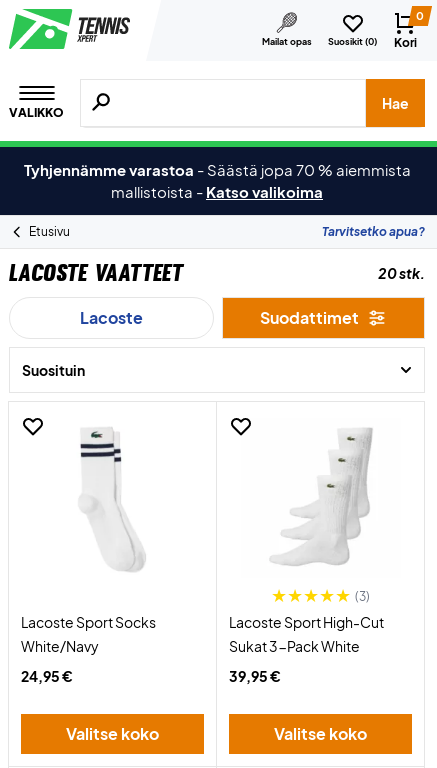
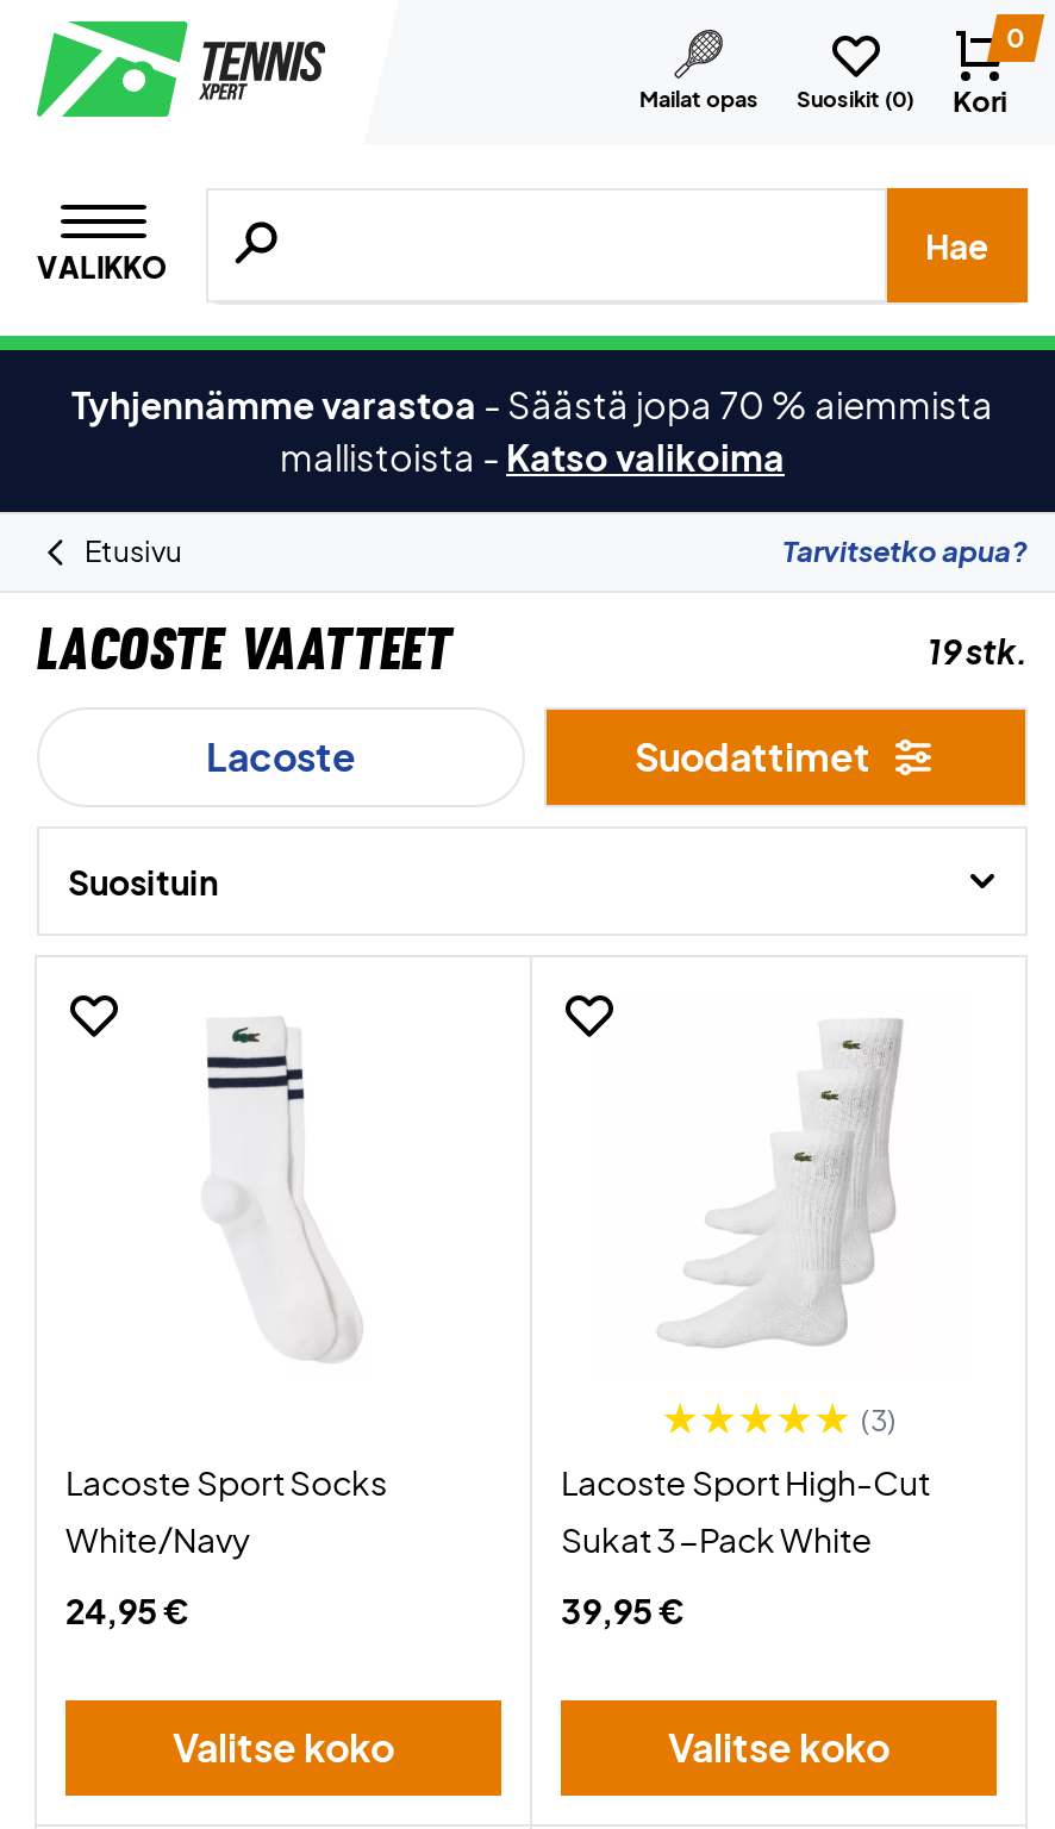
[378,264,425,282] 20 stk. -> [928,629,1028,672] 19 stk.

